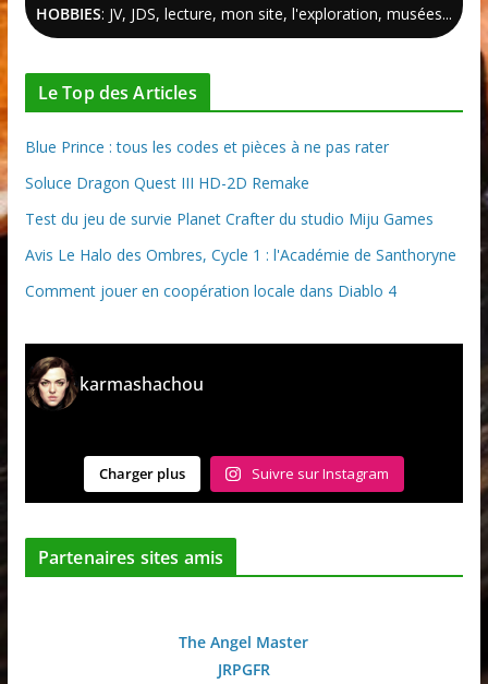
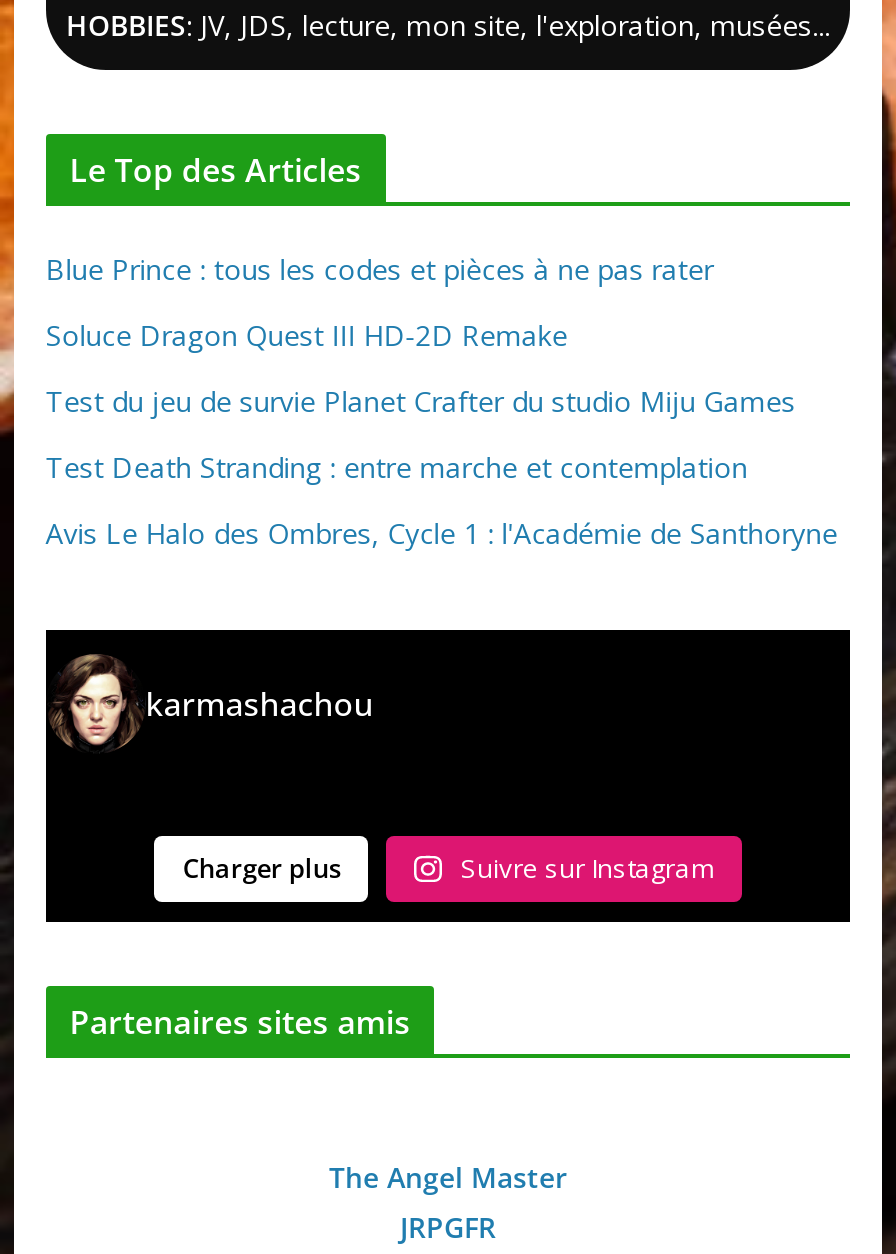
none -> [45,448,747,486] Test Death Stranding : entre marche et contemplation
moved [25,245,456,265] -> [45,514,837,552]: Avis Le Halo des Ombres, Cycle 1 : l'Académie de Santhoryne
[25,281,396,301] Comment jouer en coopération locale dans Diablo 4 -> none

